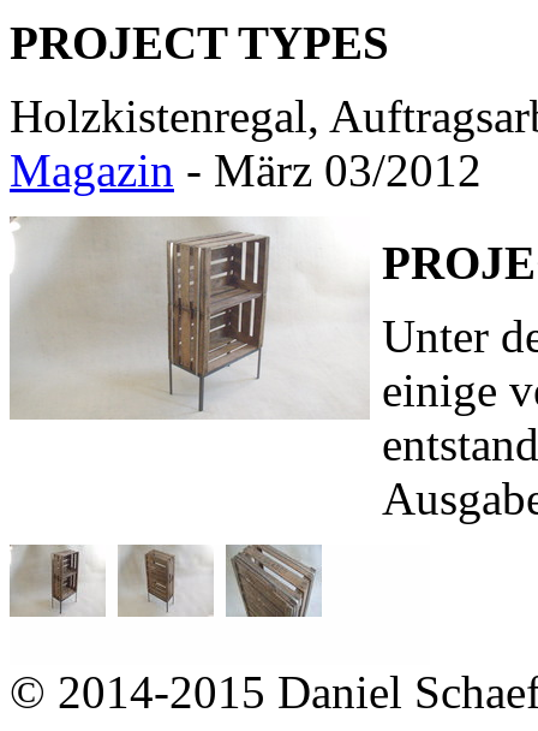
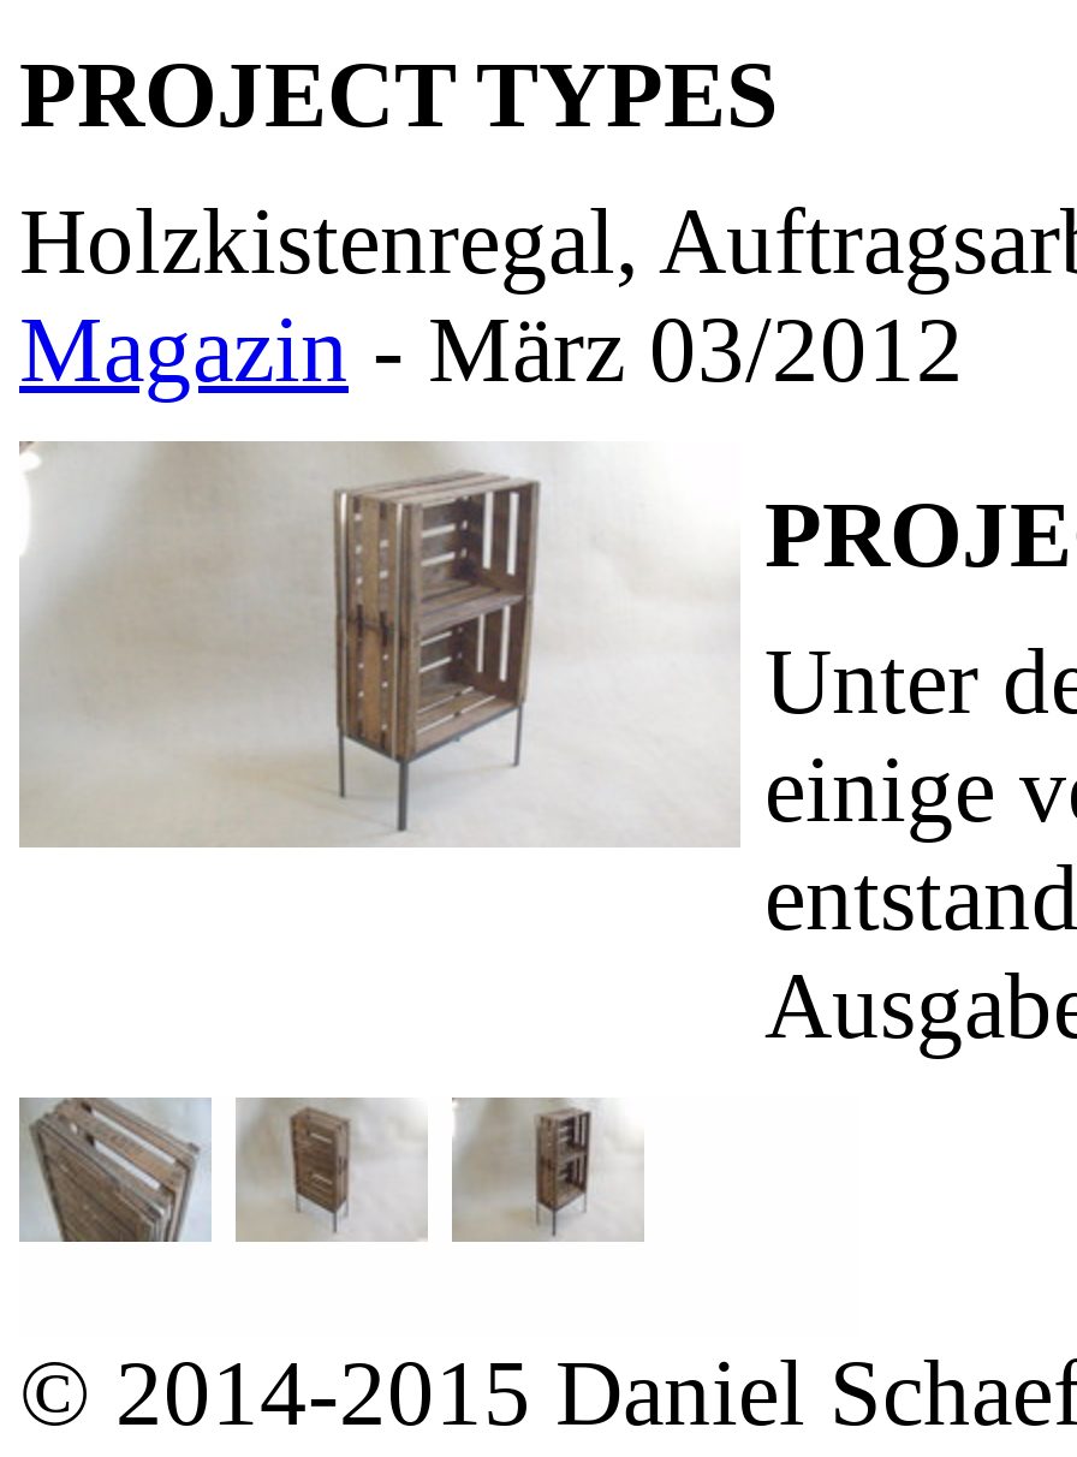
[11,546,104,616] [image] -> [19,1098,212,1242] [image]
[226,545,322,617] [image] -> [454,1100,642,1239] [image]

